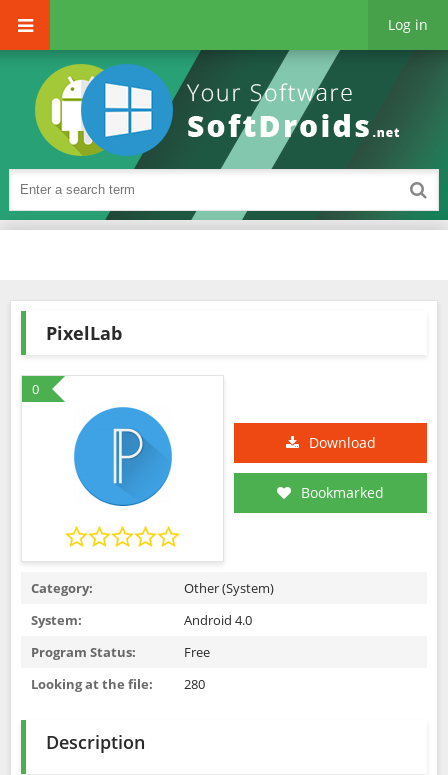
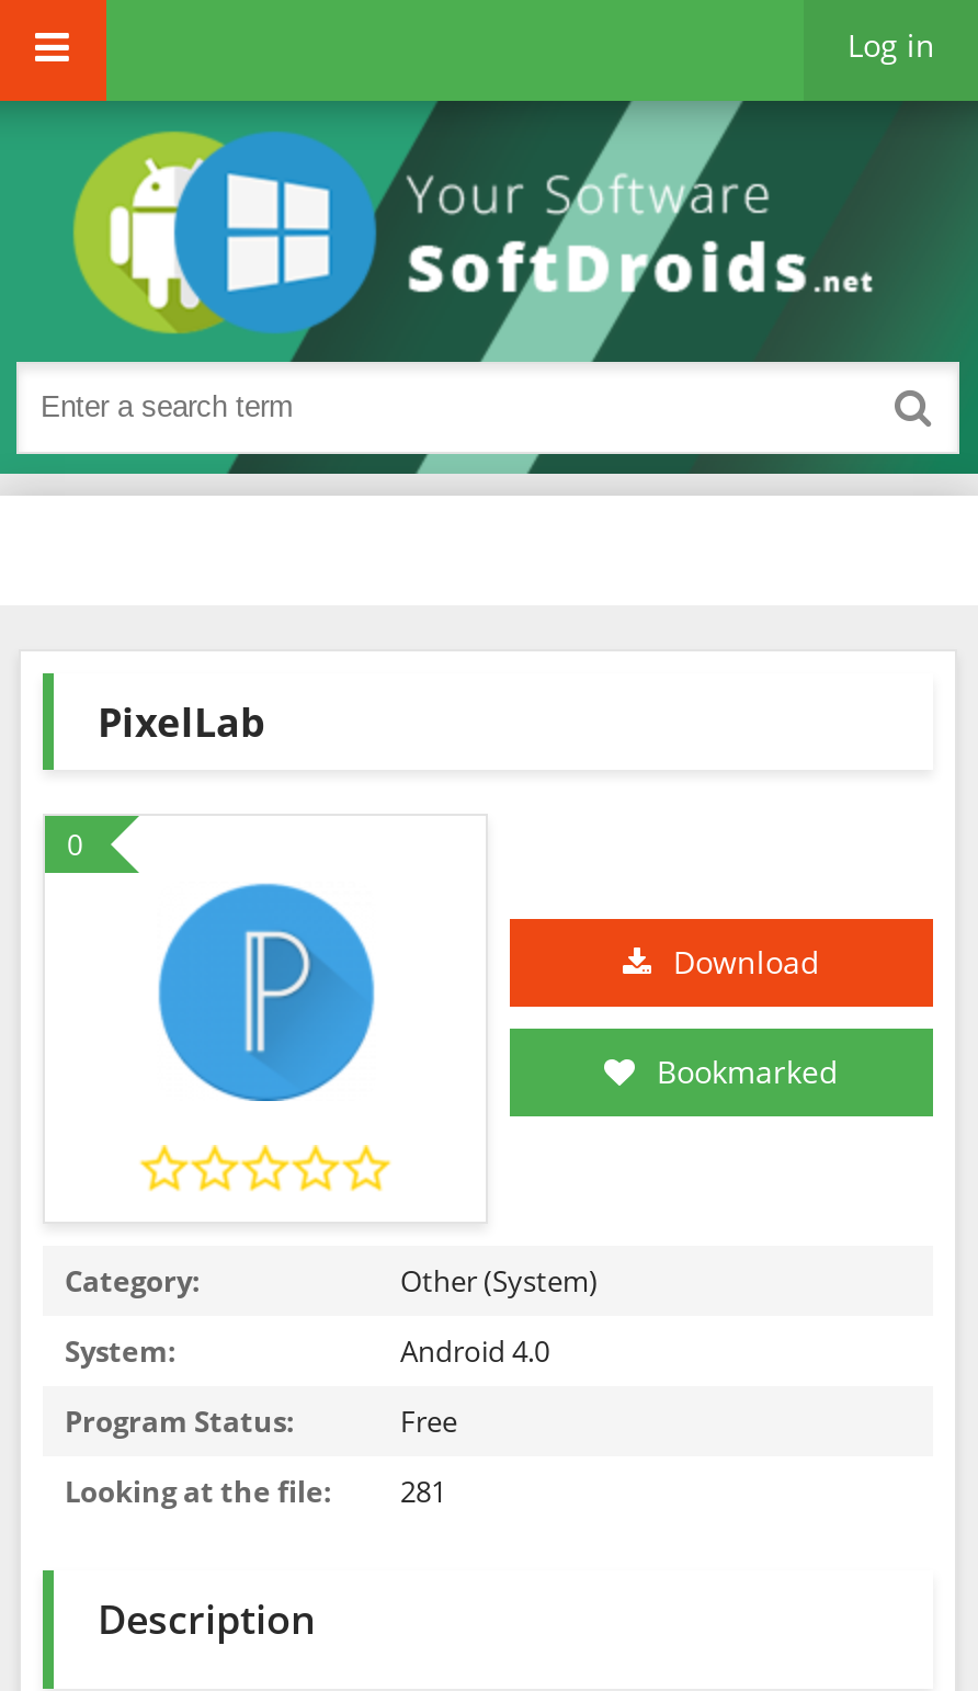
[31,675,205,693] Looking at the file: 280 -> [65,1472,446,1511] Looking at the file: 281

